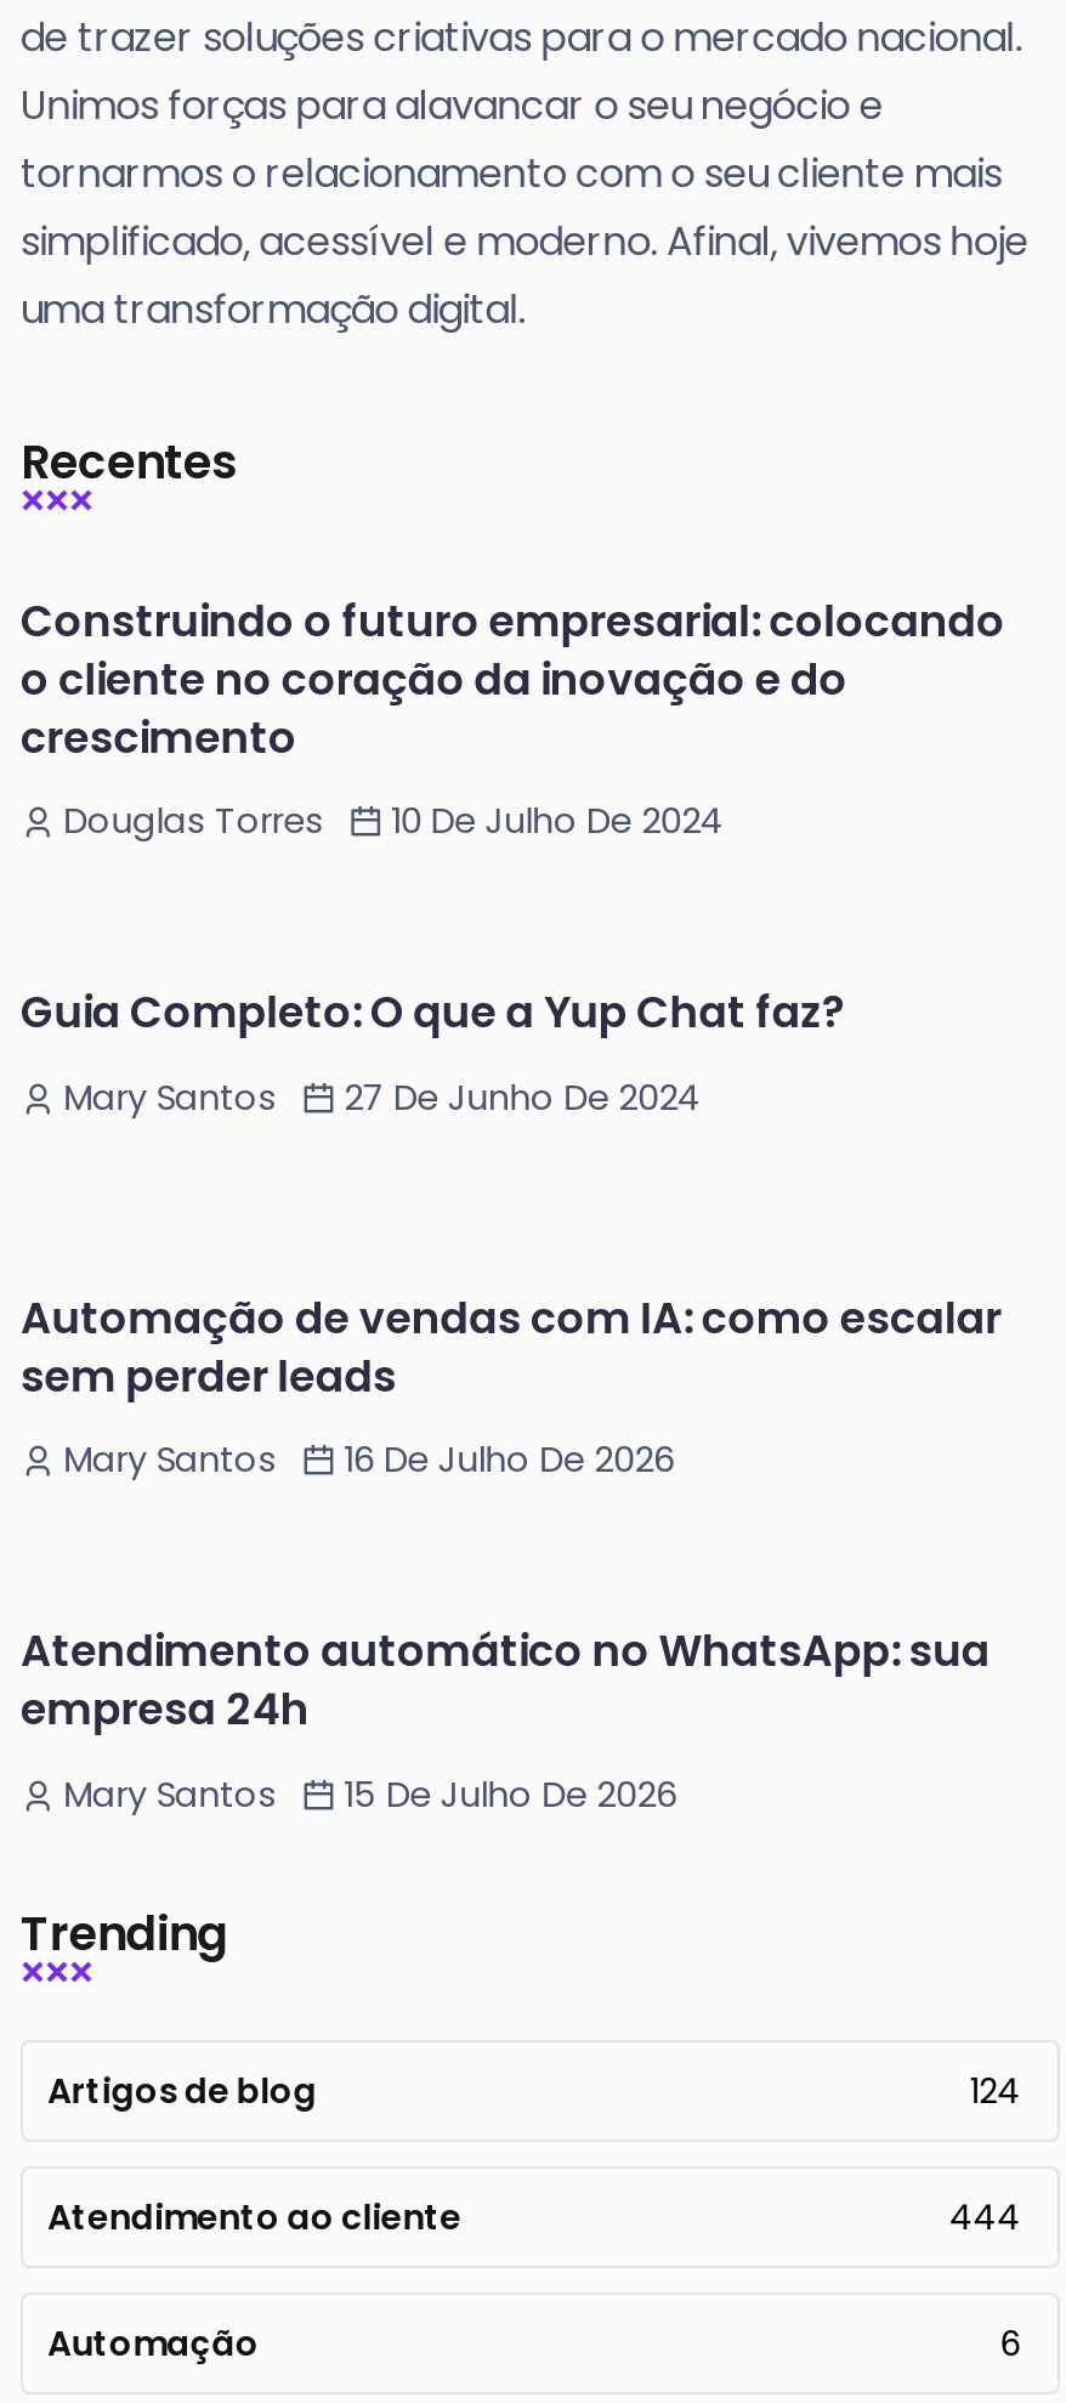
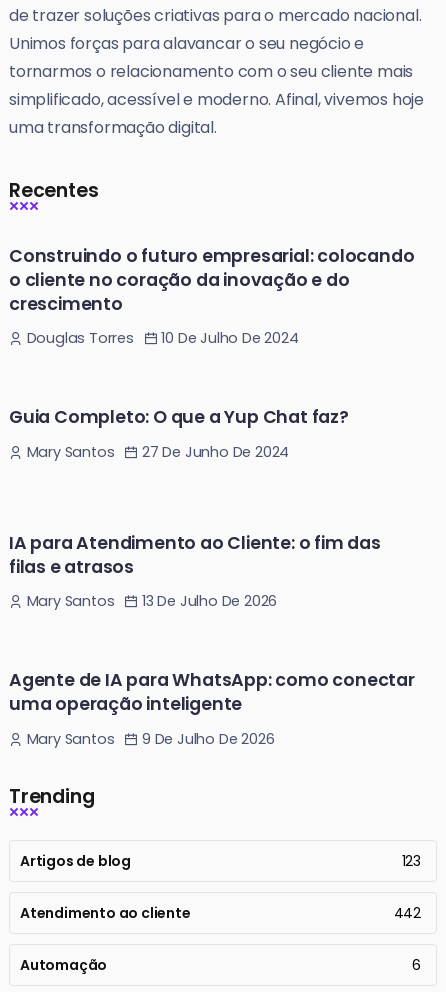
[21,1289,1002,1406] Automação de vendas com IA: como escalar | sem perder leads -> [9,531,381,579] IA para Atendimento ao Cliente: o fim das | filas e atrasos
[63,1436,674,1485] Mary Santos 16 De Julho De 2026 -> [27,591,277,611] Mary Santos 13 De Julho De 2026
[21,1623,990,1740] Atendimento automático no WhatsApp: sua | empresa 24h -> [9,668,415,716] Agente de IA para WhatsApp: como conectar | uma operação inteligente
[63,1770,677,1819] Mary Santos 15 De Julho De 2026 -> [27,729,274,749] Mary Santos 9 De Julho De 2026
[969,2067,1021,2115] 124 -> [402,851,421,871] 123
[950,2193,1021,2242] 444 -> [394,903,421,923] 442

